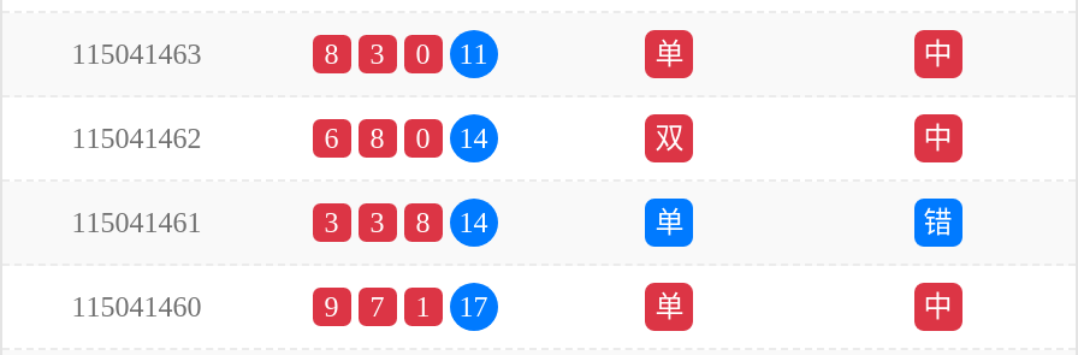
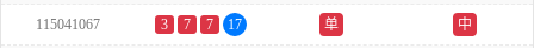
[72,37,339,71] 115041463 | 8 -> [36,16,100,33] 115041067
[72,37,952,324] 0 | 11 | 单 | 中 | 115041462 | 6 | 8 | 0 | 14 | 双 | 中 | 115041461 | 3 | 3 | 8 | 14 | 单 | 错 | 115041460 | 9 -> none
[416,290,430,324] 1 -> [206,16,213,33] 7

